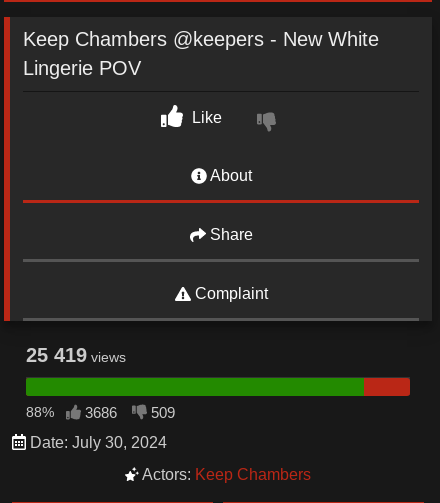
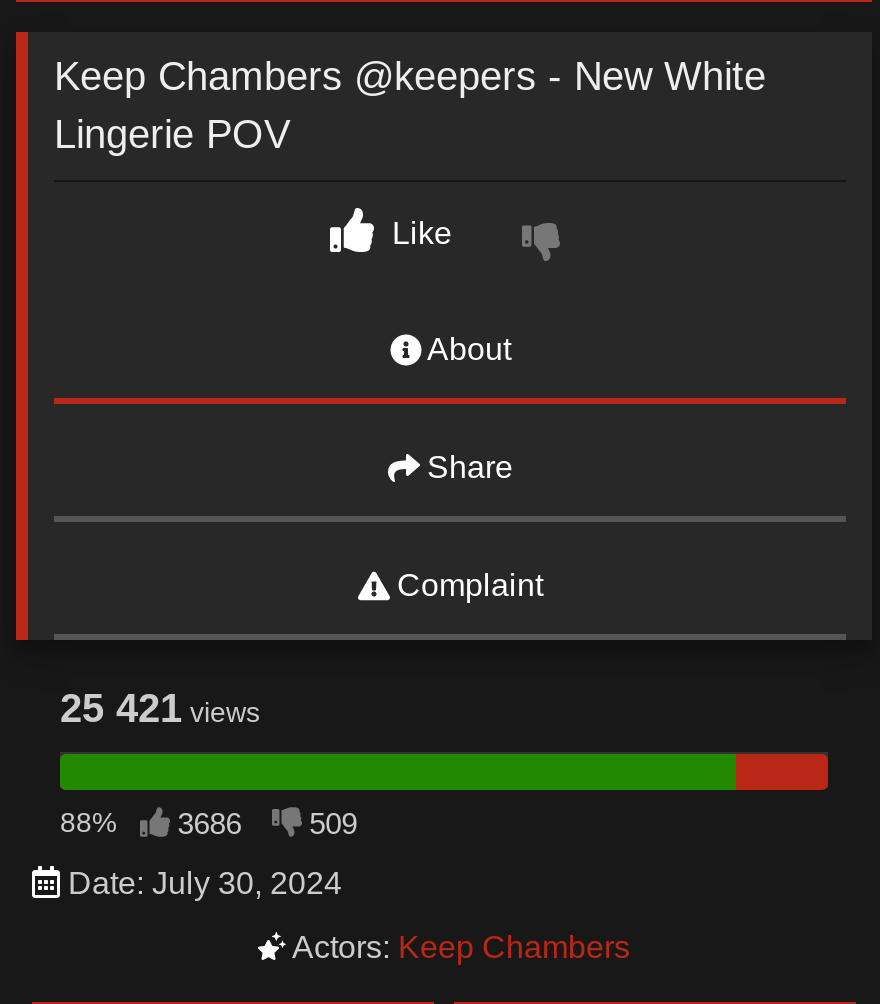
[26,344,126,366] 25 419 views -> [60,685,260,729] 25 421 views

